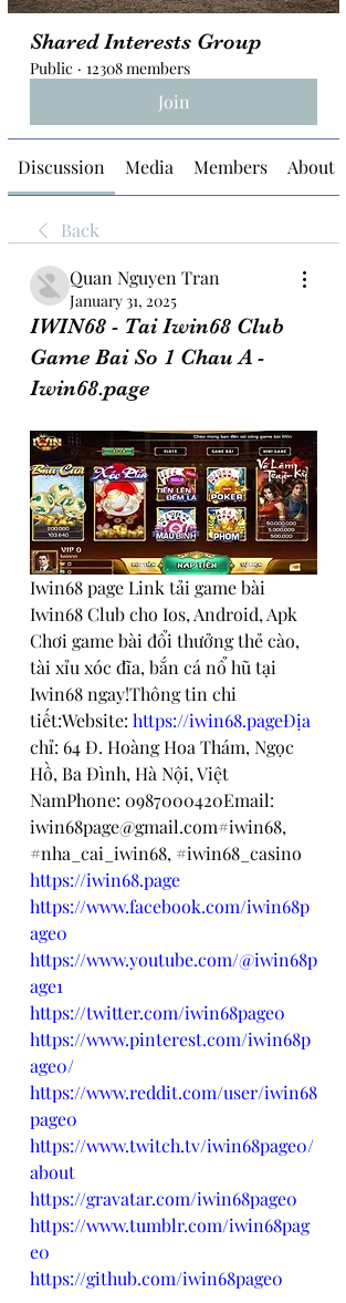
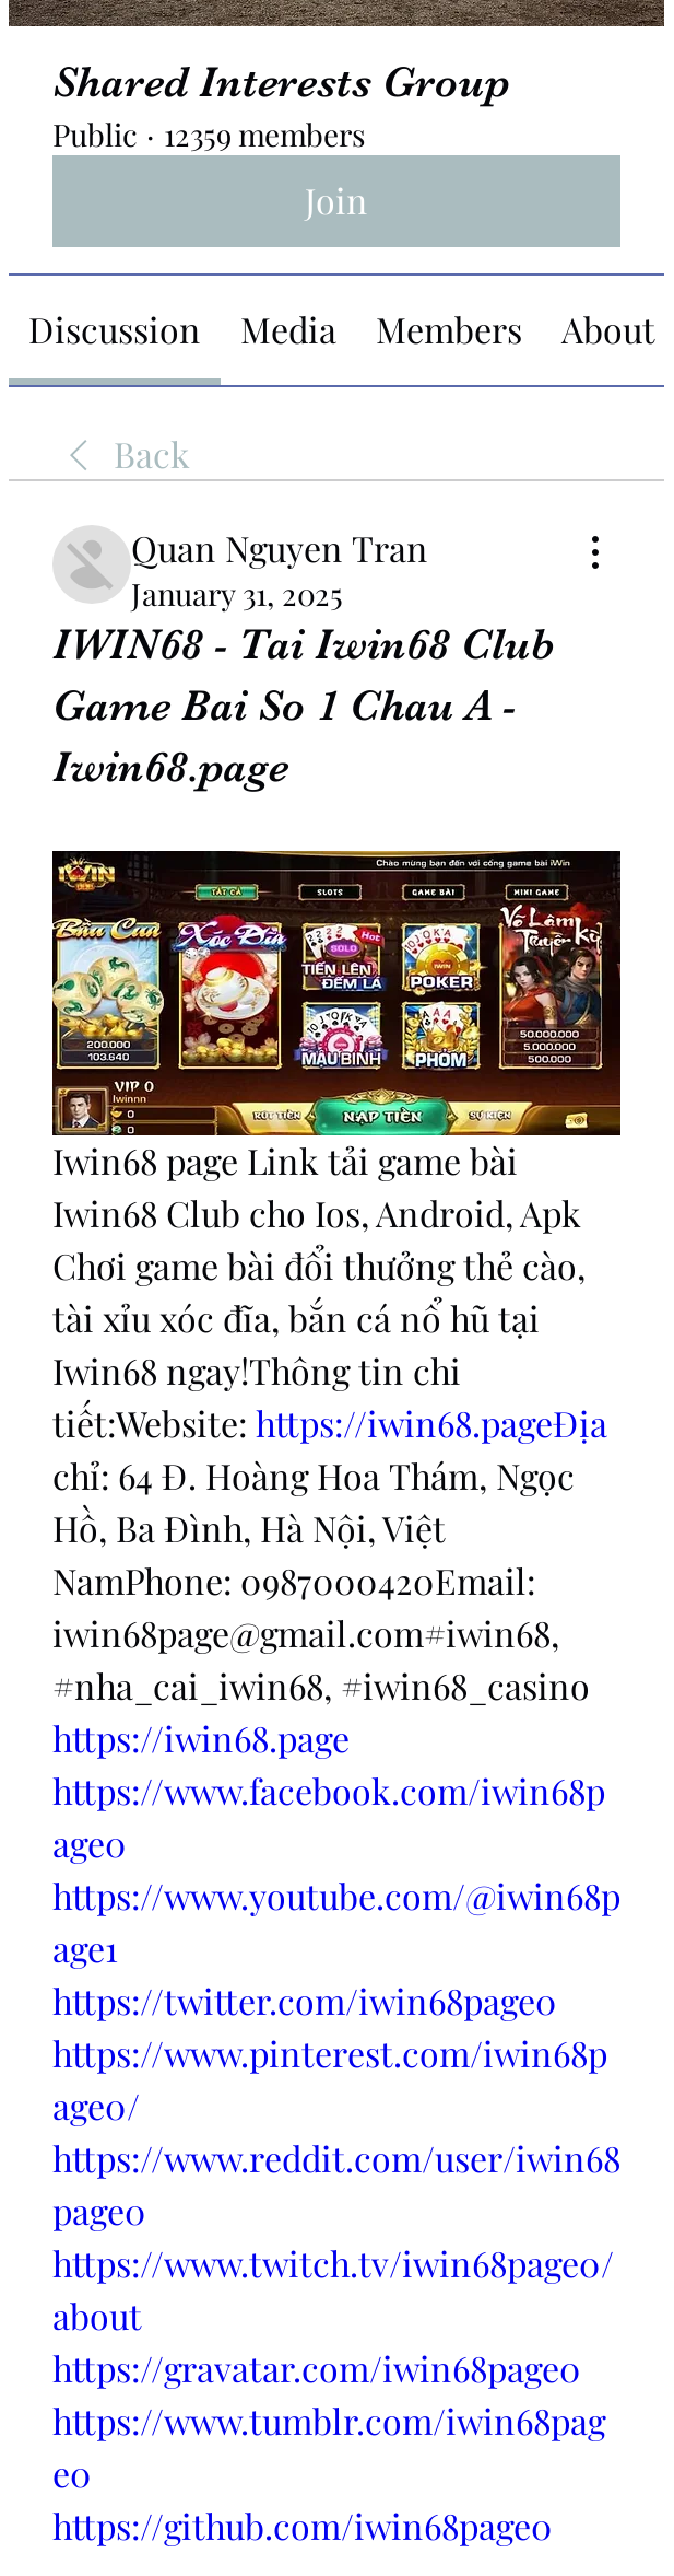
[30,58,190,79] Public · 12308 members -> [52,114,365,155] Public · 12359 members

